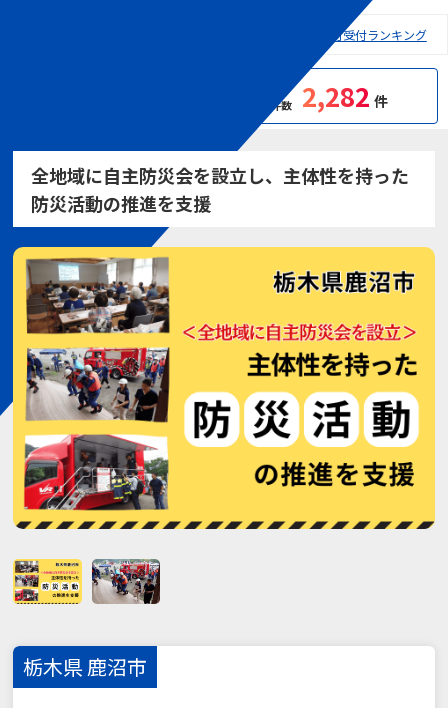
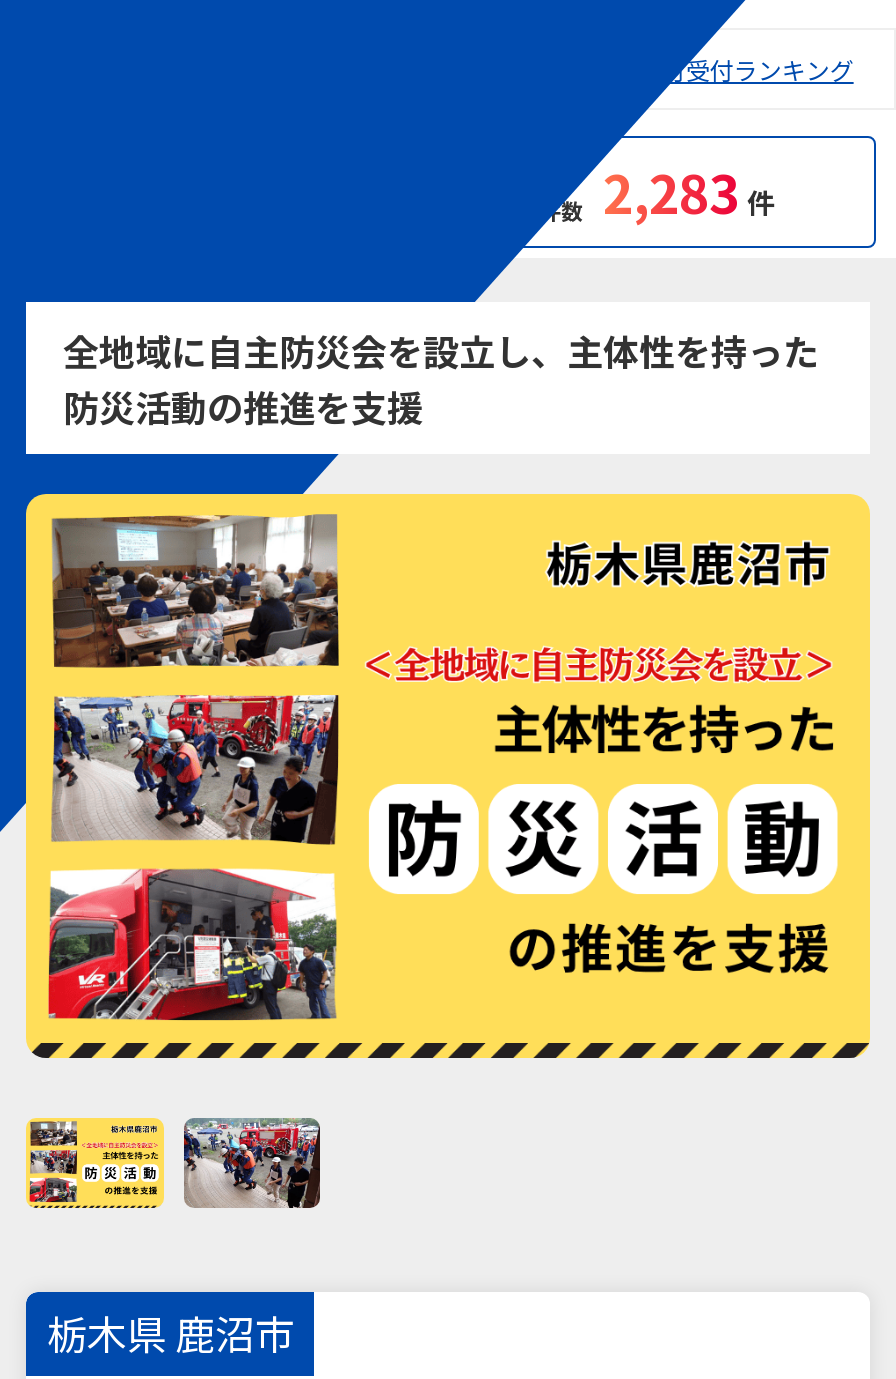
[301,77,387,114] 2,282 件 -> [603,155,775,229] 2,283 件

